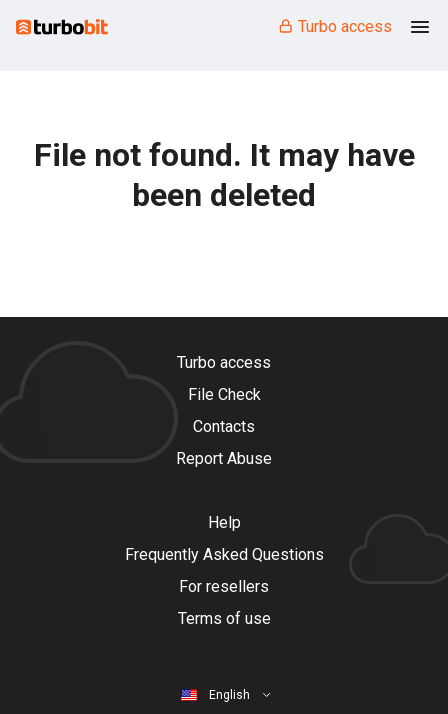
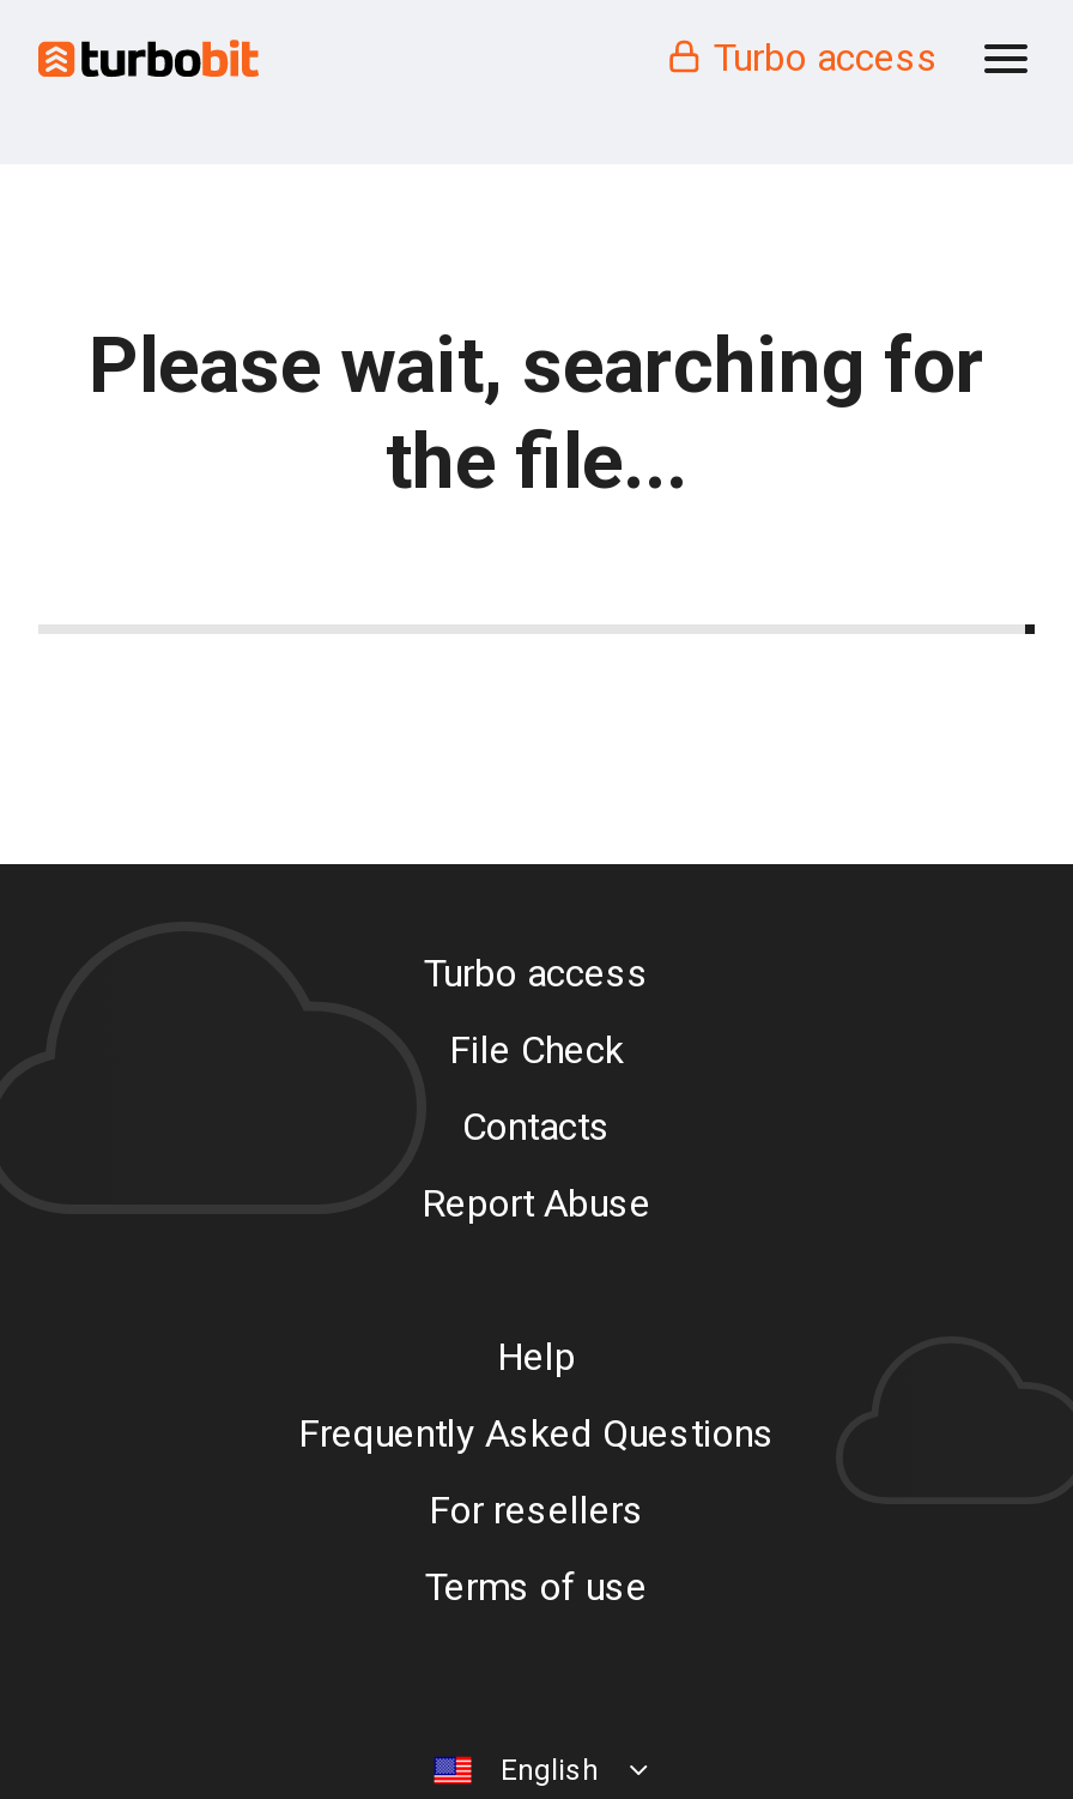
[33,136,414,214] File not found. It may have | been deleted -> [89,320,984,507] Please wait, searching for | the file...

